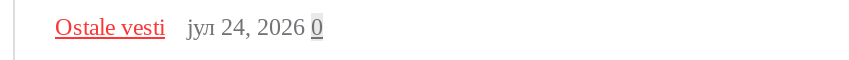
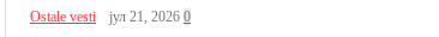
[55,12,323,40] Ostale vesti јул 24, 2026 0 -> [30,8,191,25] Ostale vesti јул 21, 2026 0

